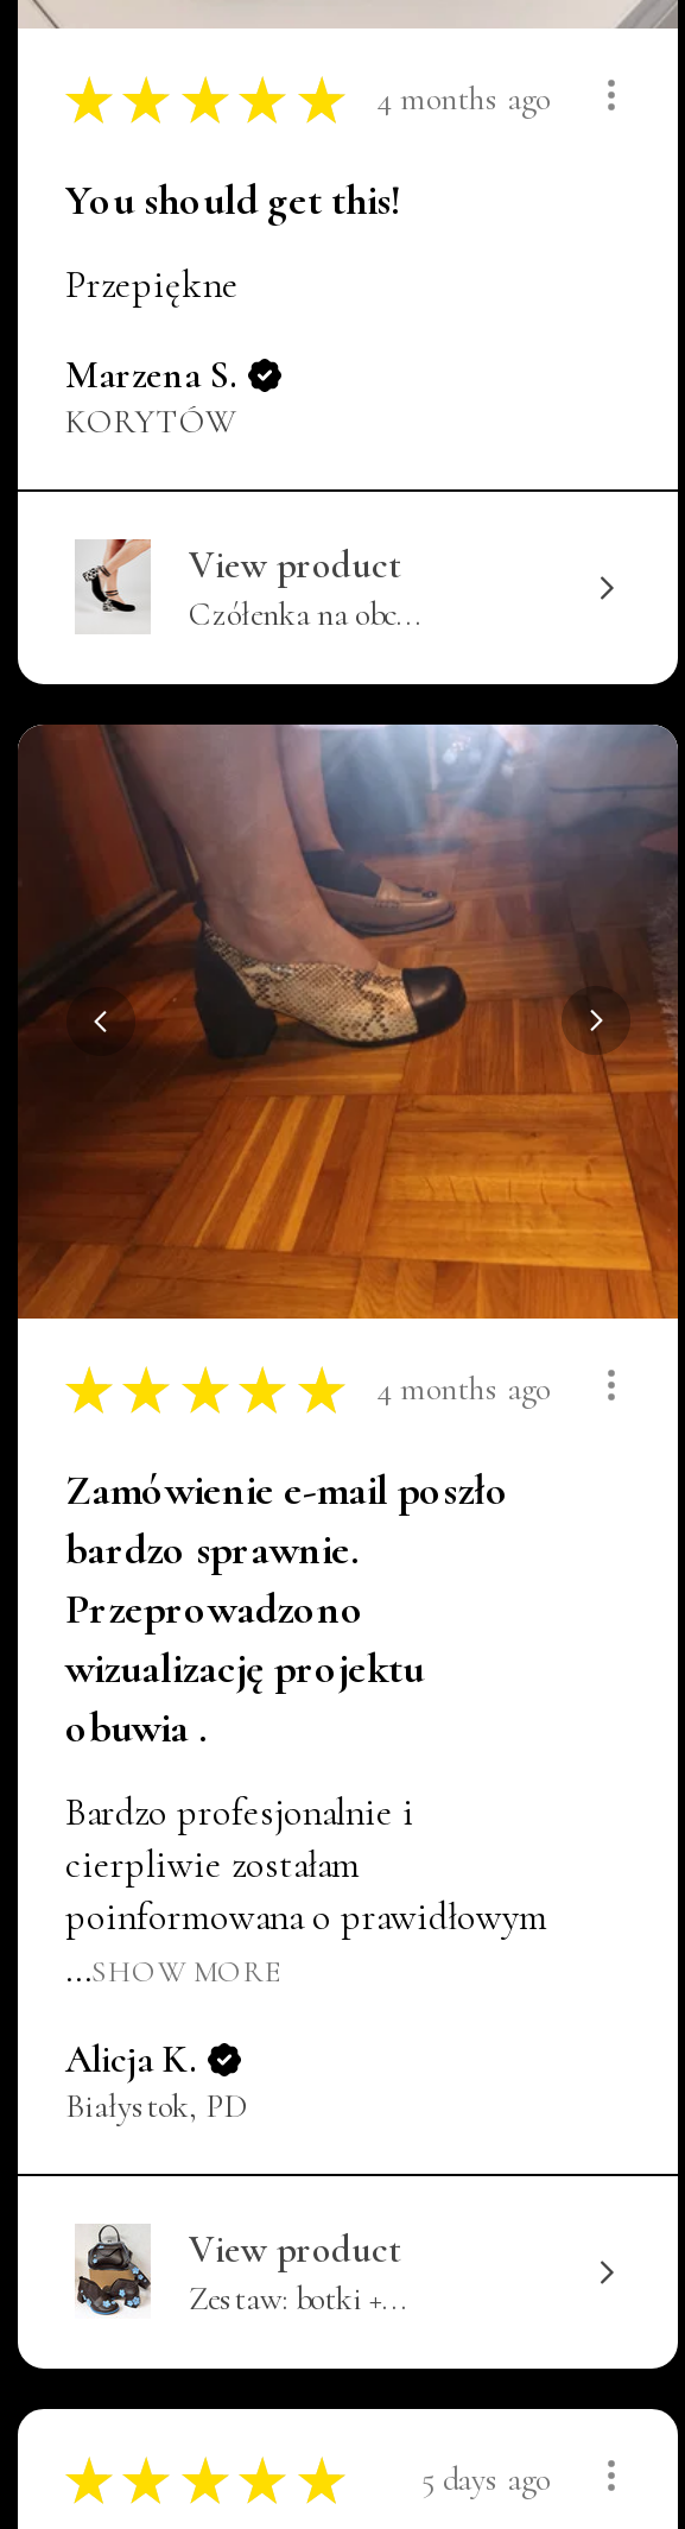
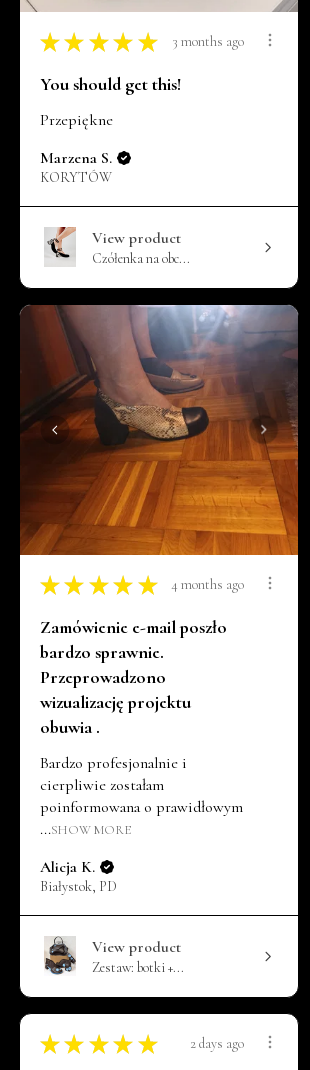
[376,80,550,120] 4 months ago -> [172,33,244,50] 3 months ago
[421,2460,550,2500] 5 days ago -> [190,1035,244,1052] 2 days ago

